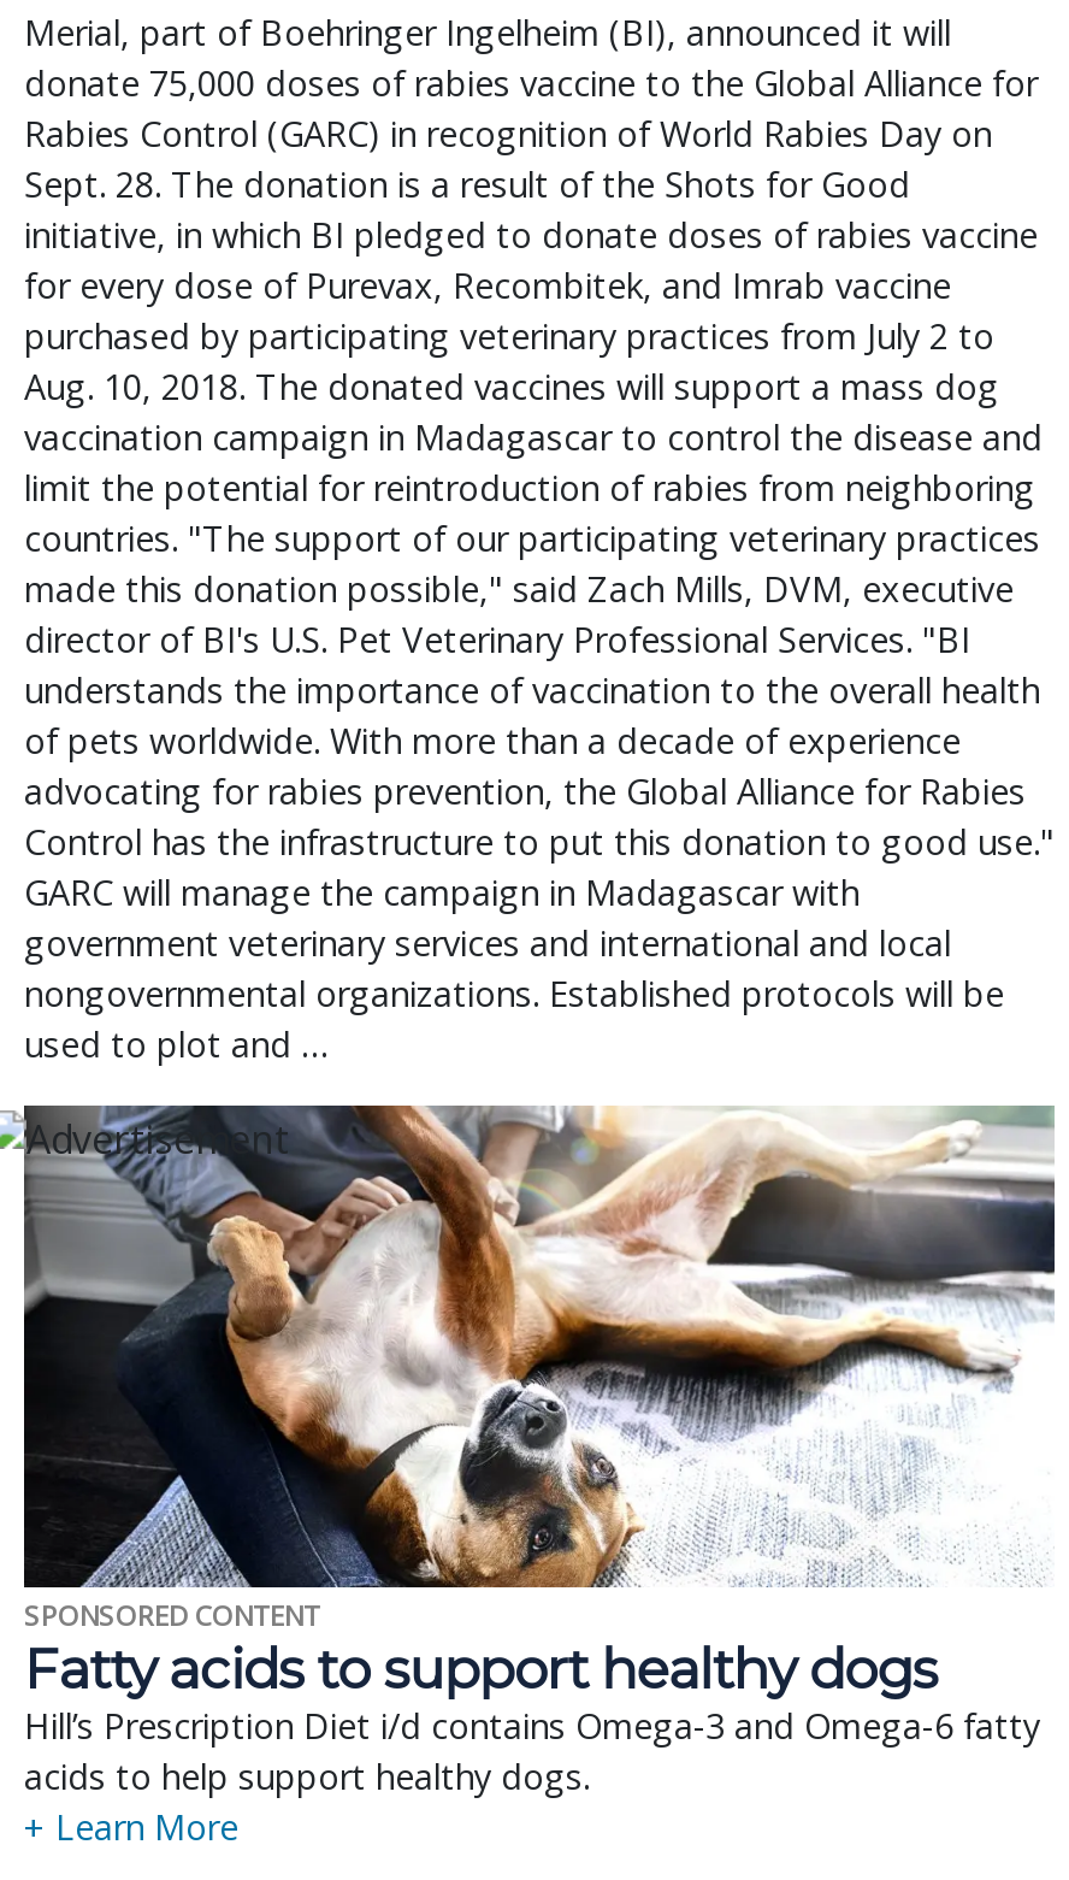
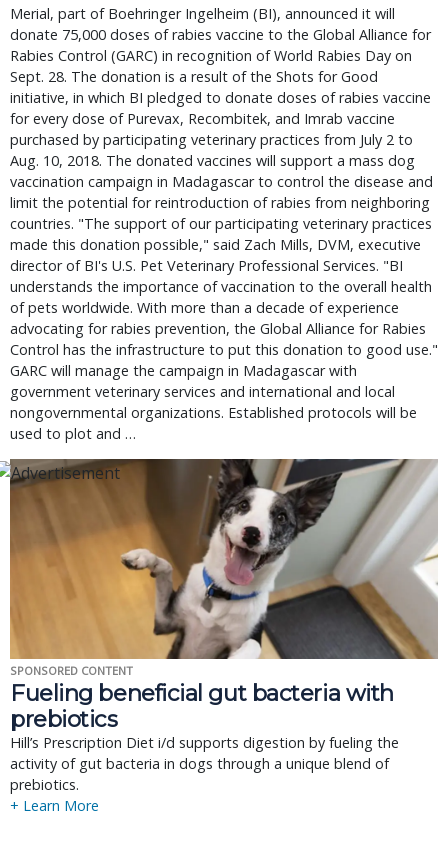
[22,1103,1055,1799] [image] | Fatty acids to support healthy dogs | Hill’s Prescription Diet i/d contains Omega-3 and Omega-6 fatty | acids to help support healthy dogs. -> [9,458,439,794] [image] | Fueling beneficial gut bacteria with | prebiotics | Hill’s Prescription Diet i/d supports digestion by fueling the | activity of gut bacteria in dogs through a unique blend of | prebiotics.

